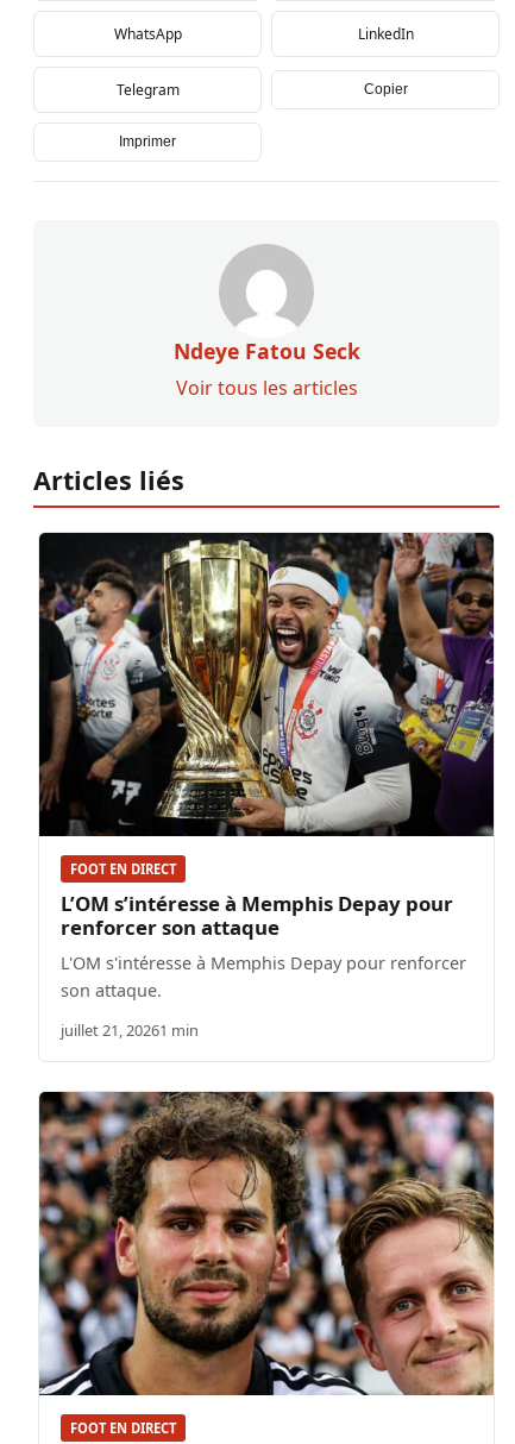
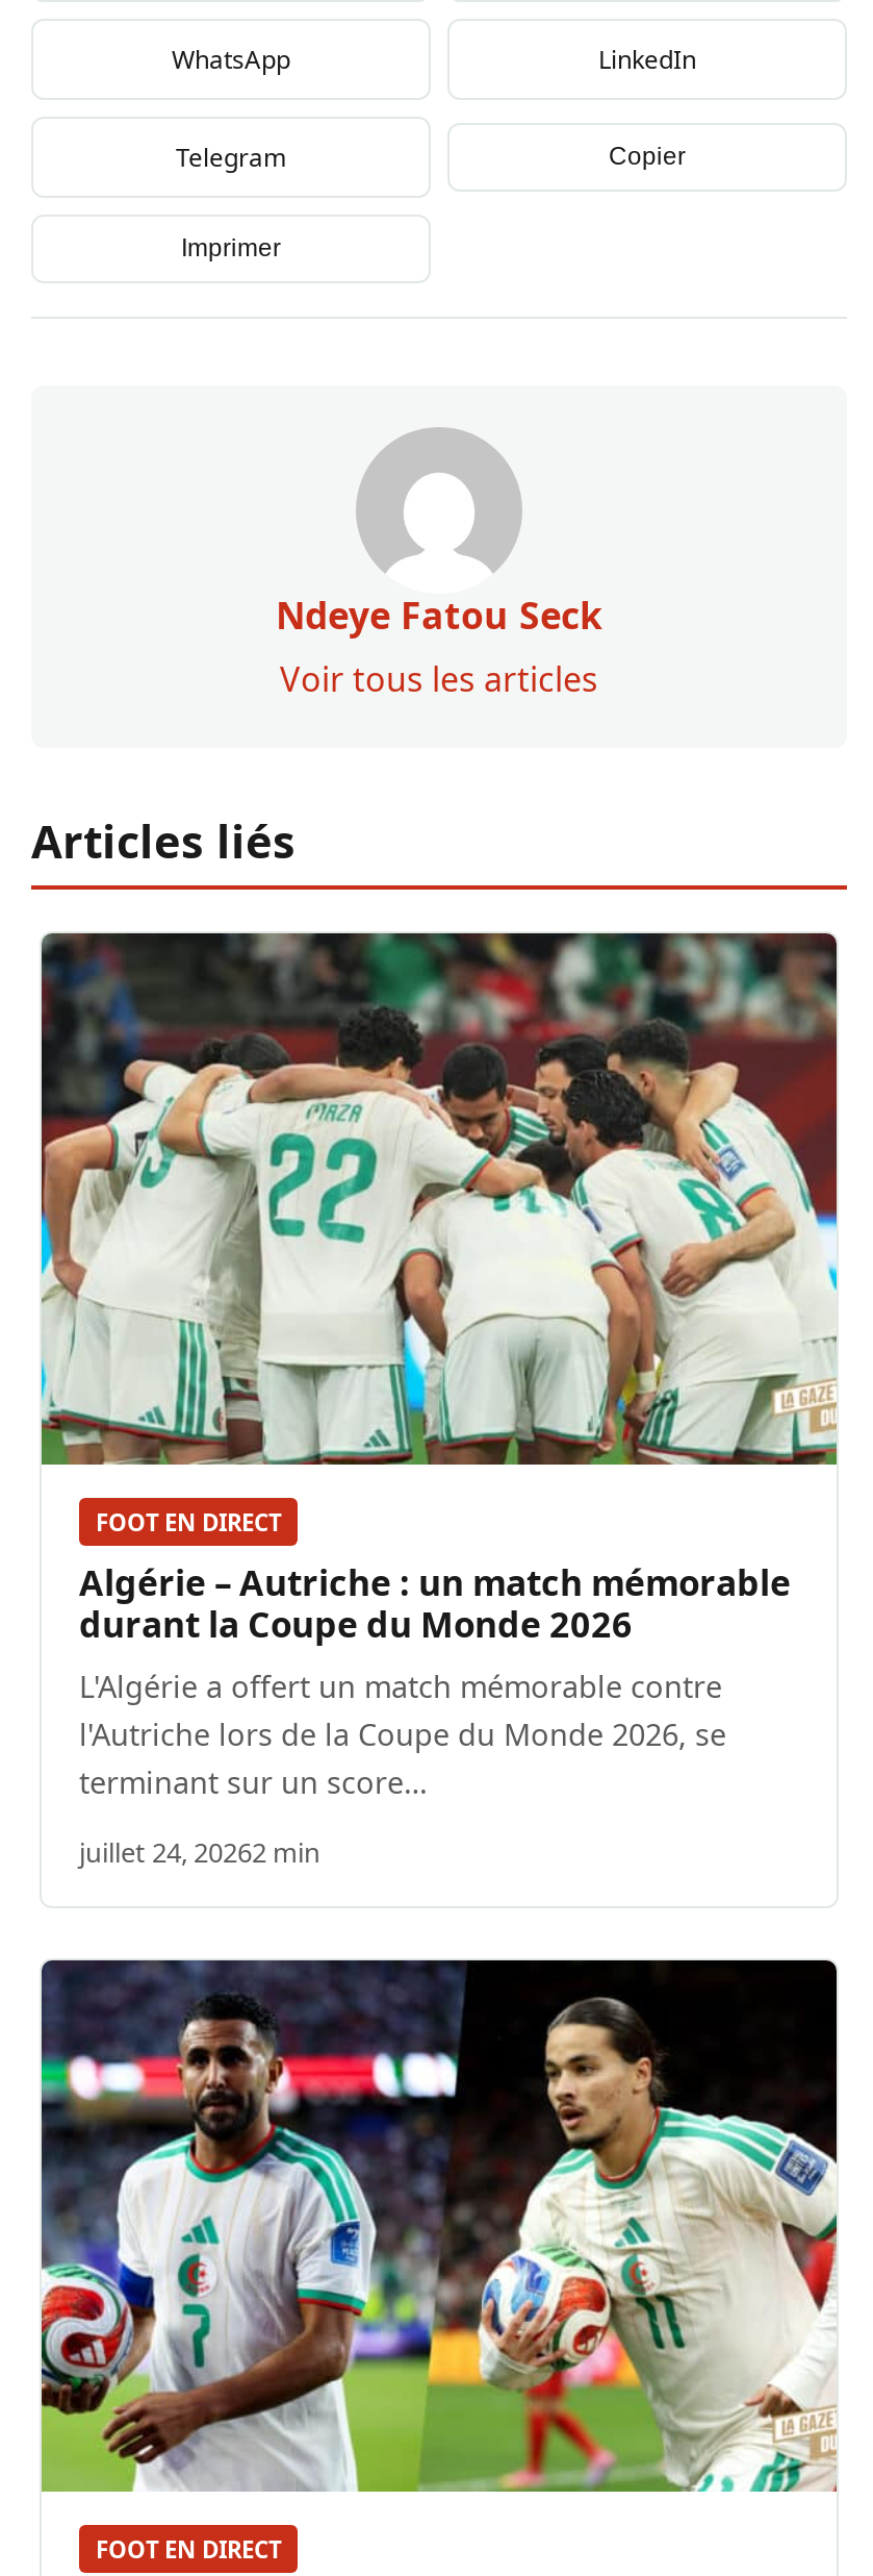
[38,532,495,837] [image] -> [40,931,839,1467] [image]
[61,890,466,1002] L’OM s’intéresse à Memphis Depay pour | renforcer son attaque | L'OM s'intéresse à Memphis Depay pour renforcer | son attaque. -> [79,1559,791,1802] Algérie – Autriche : un match mémorable | durant la Coupe du Monde 2026 | L'Algérie a offert un match mémorable contre | l'Autriche lors de la Coupe du Monde 2026, se | terminant sur un score…
[61,1020,199,1041] juillet 21, 20261 min -> [79,1834,320,1871] juillet 24, 20262 min
[38,1091,495,1396] [image] -> [40,1958,839,2494] [image]

